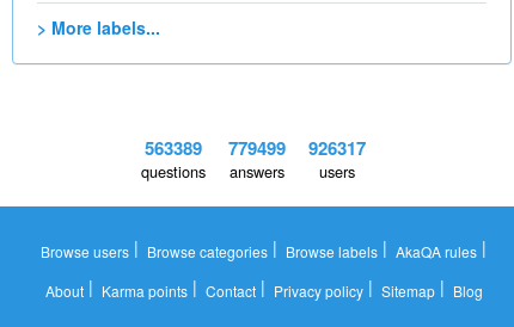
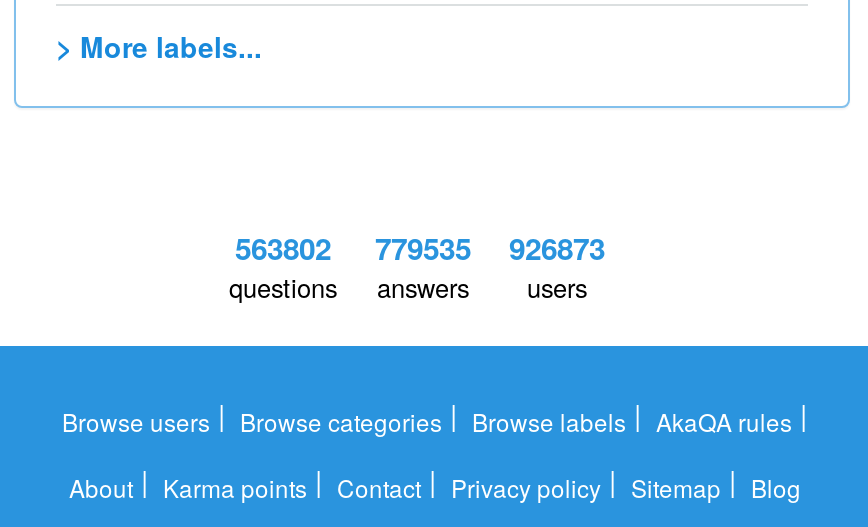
[144,135,201,161] 563389 -> [235,226,331,270] 563802
[228,135,285,161] 779499 -> [375,226,471,270] 779535
[308,135,365,161] 926317 -> [509,226,605,270] 926873

